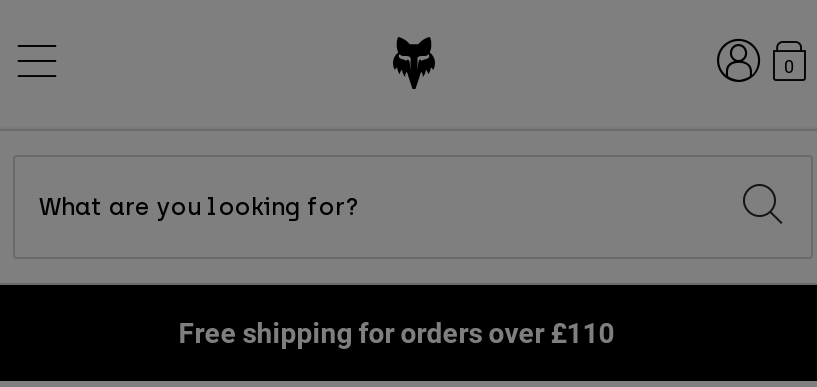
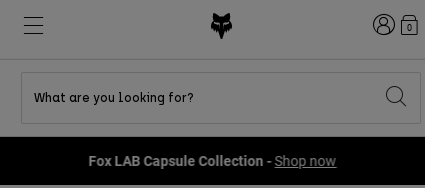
[179,314,615,352] Free shipping for orders over £110 -> [89,151,337,170] Fox LAB Capsule Collection - Shop now

